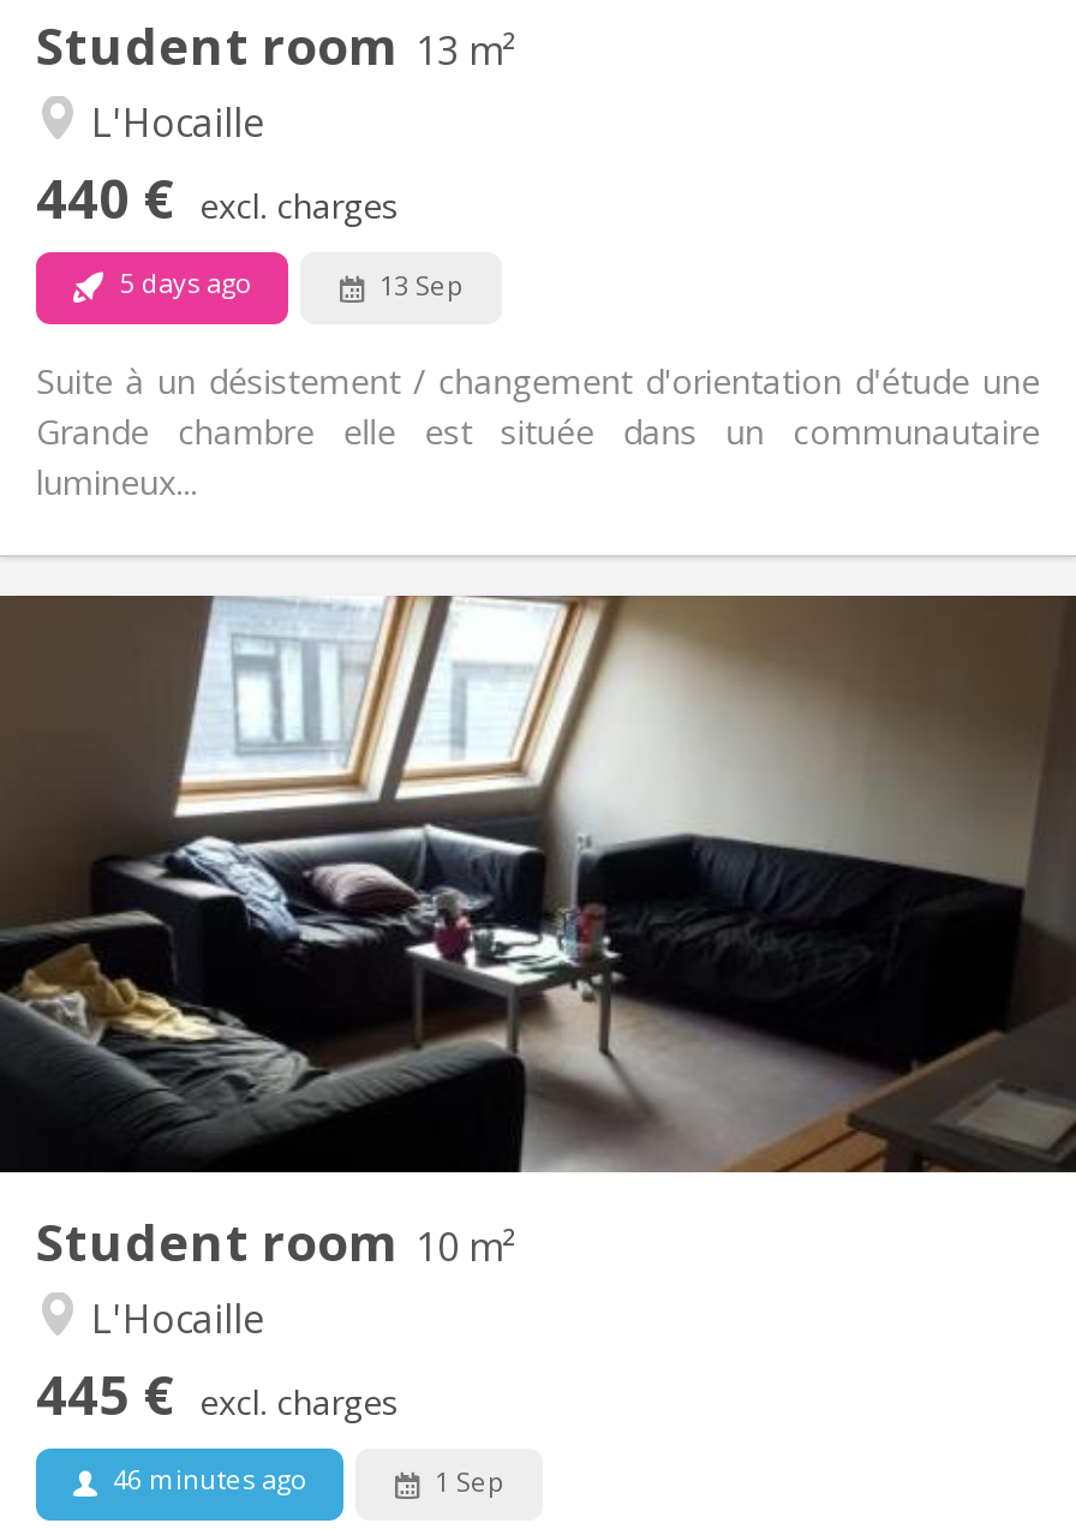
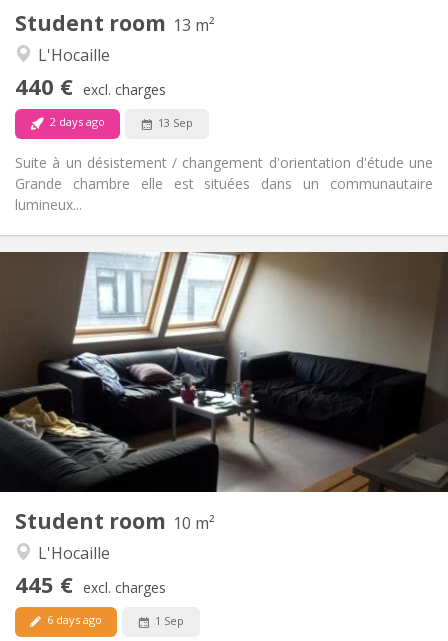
[113,265,252,301] 5 days ago -> [47,114,105,129] 2 days ago
[36,408,1040,454] Grande chambre elle est située dans un communautaire -> [15,174,433,193] Grande chambre elle est situées dans un communautaire
[106,1462,307,1498] 46 minutes ago -> [44,612,102,627] 6 days ago

